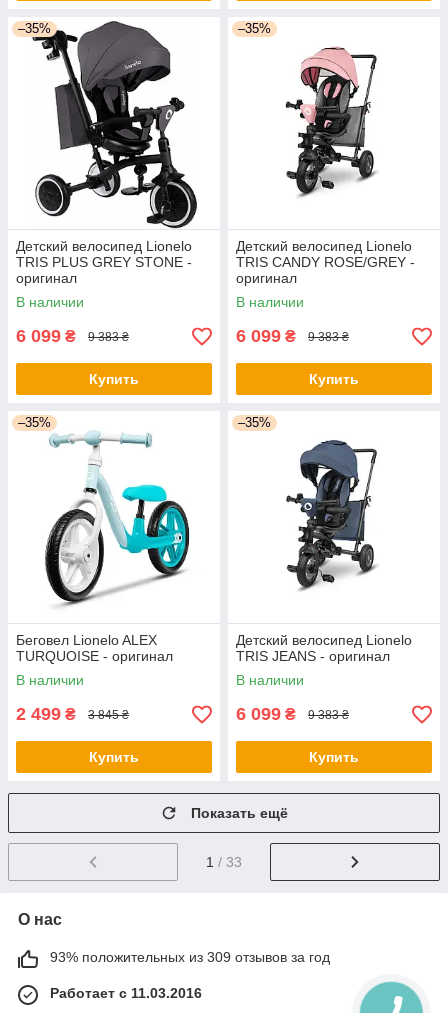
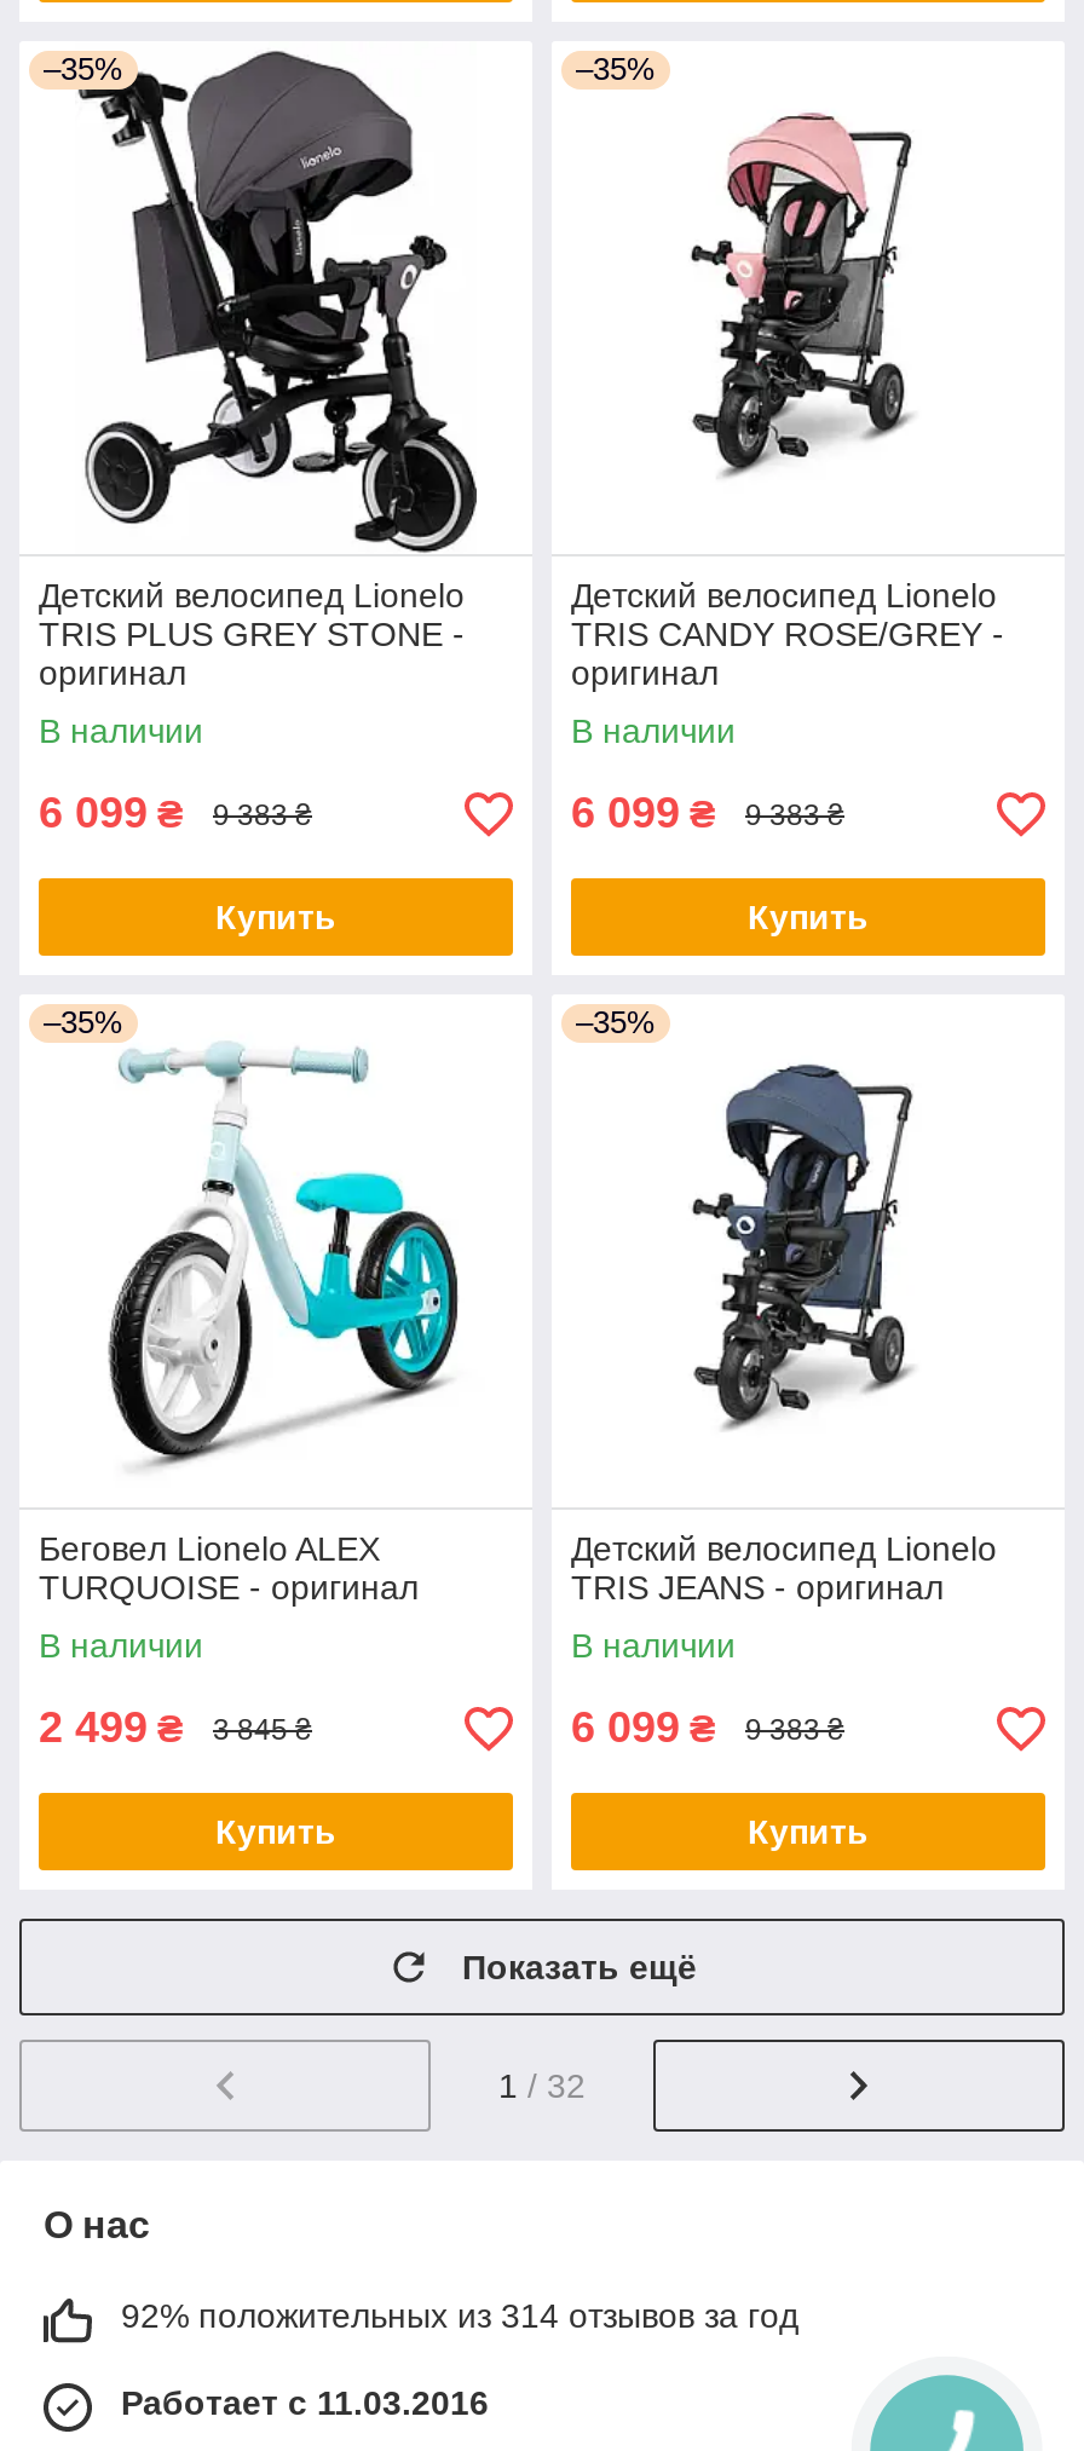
[206,854,242,870] 1 / 33 -> [498,2067,586,2105] 1 / 32
[50,949,330,965] 93% положительных из 309 отзывов за год -> [121,2296,798,2335] 92% положительных из 314 отзывов за год

